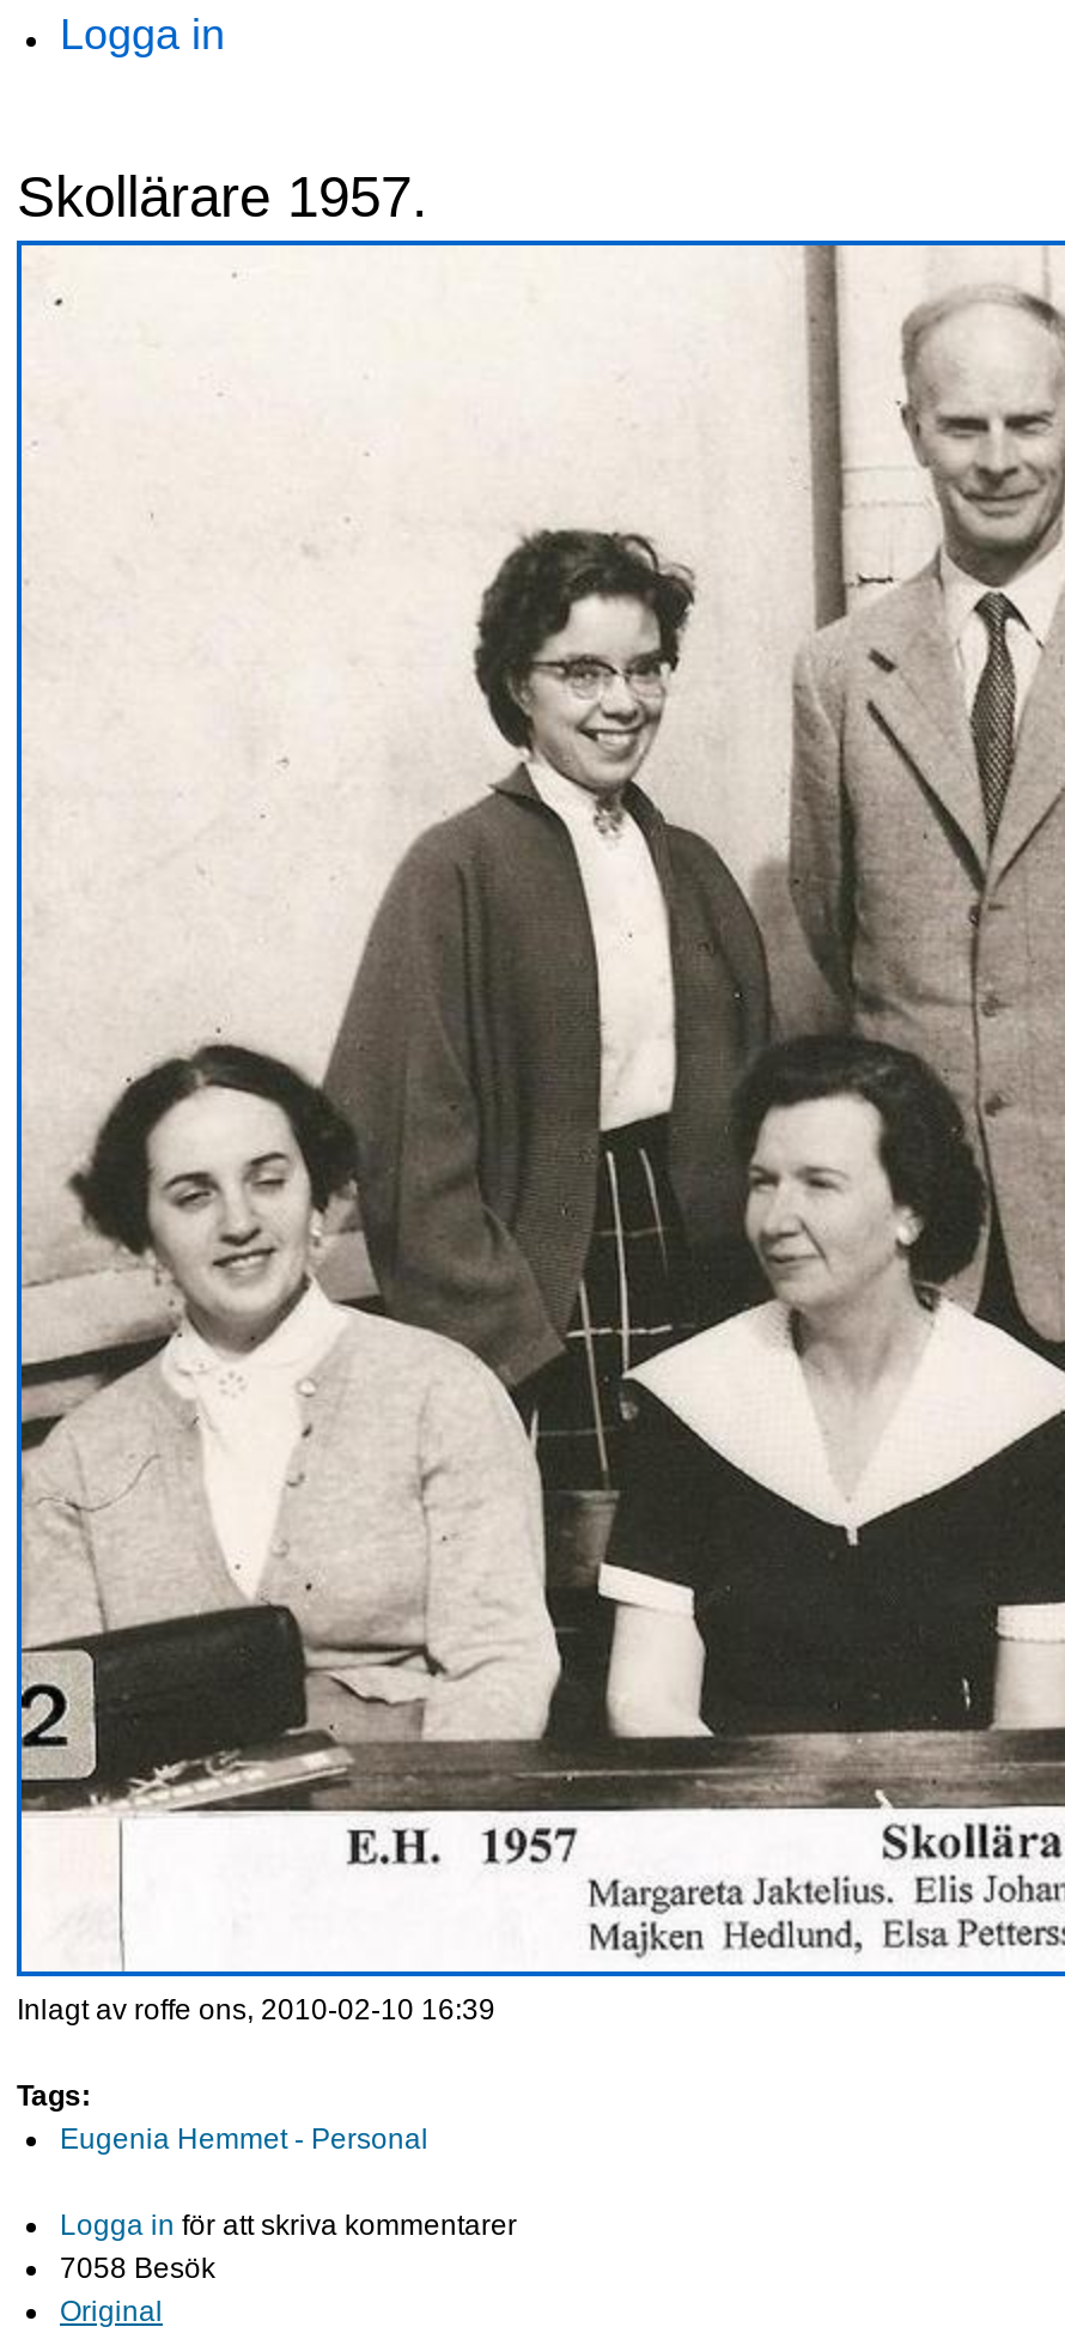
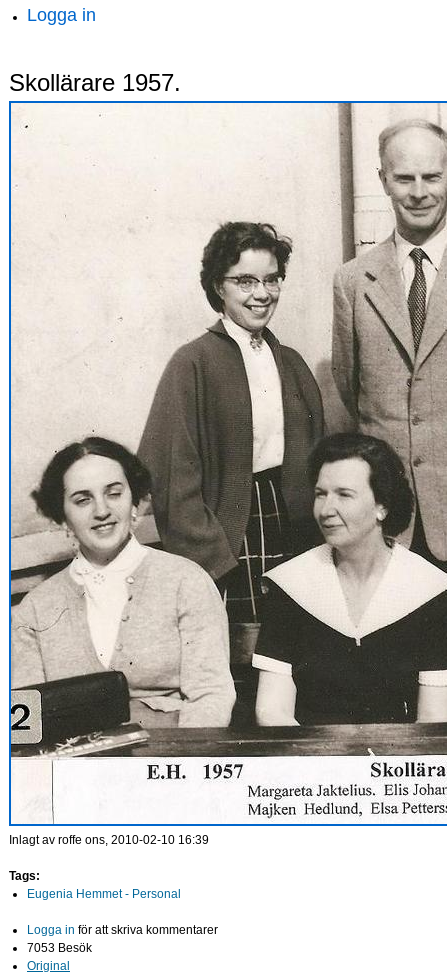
[60,2252,215,2285] 7058 Besök -> [27,941,92,955] 7053 Besök

